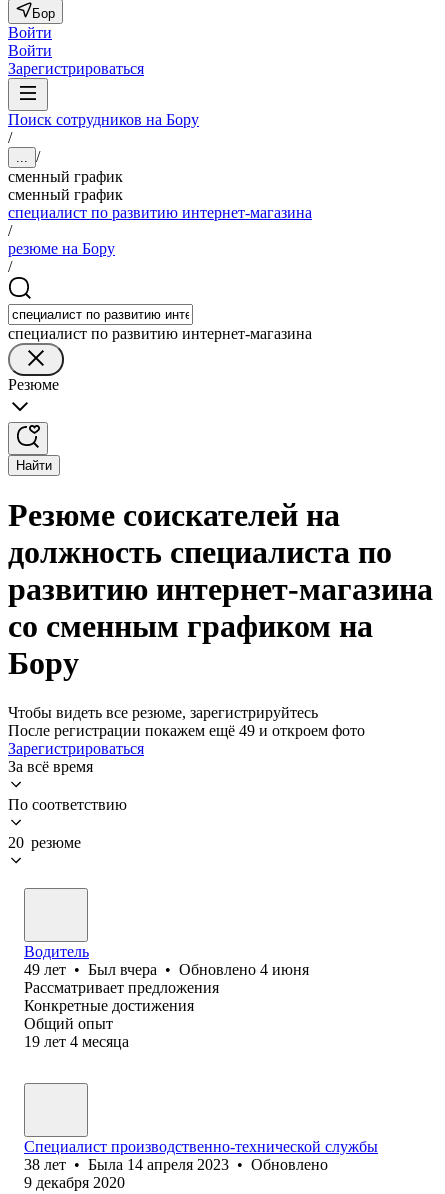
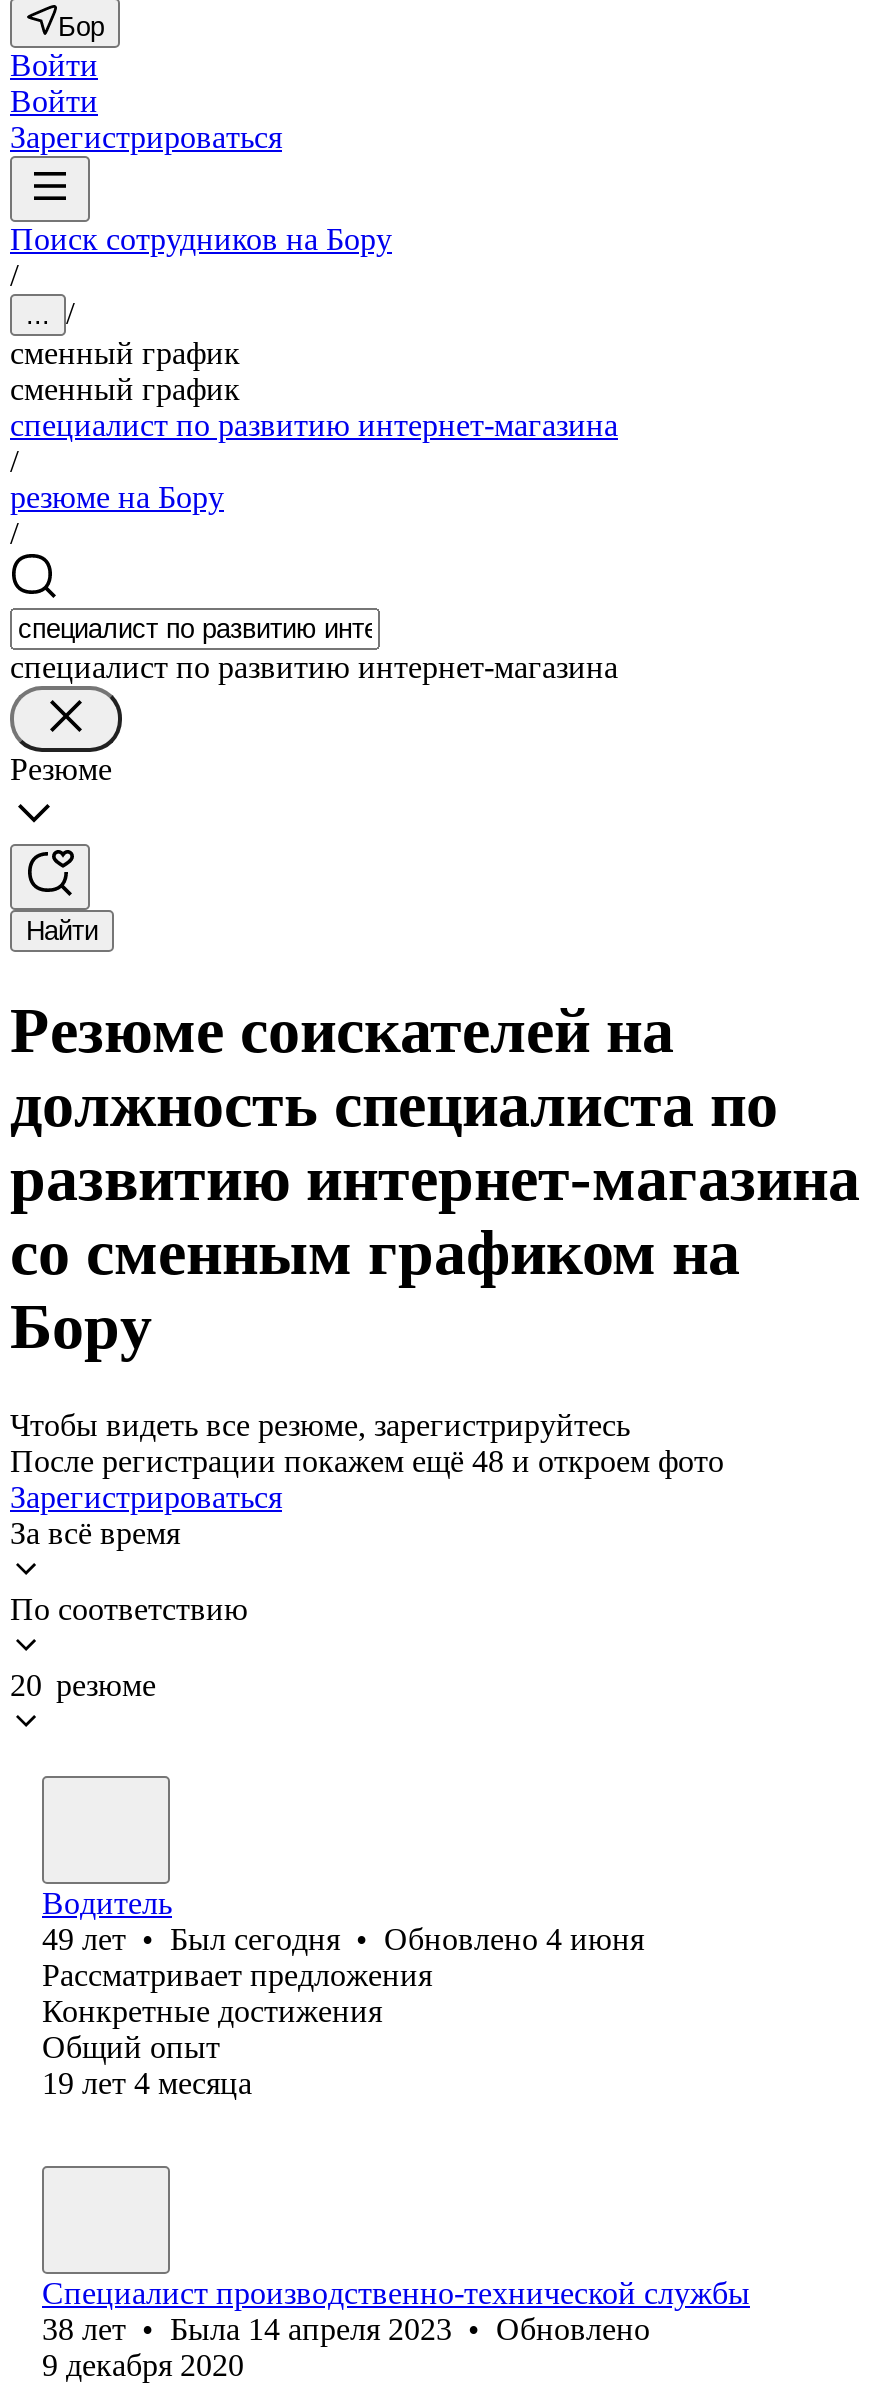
[8,722,365,739] После регистрации покажем ещё 49 и откроем фото -> [10,1444,724,1478] После регистрации покажем ещё 48 и откроем фото
[24,961,309,978] 49 лет • Был вчера • Обновлено 4 июня -> [42,1922,644,1956] 49 лет • Был сегодня • Обновлено 4 июня

